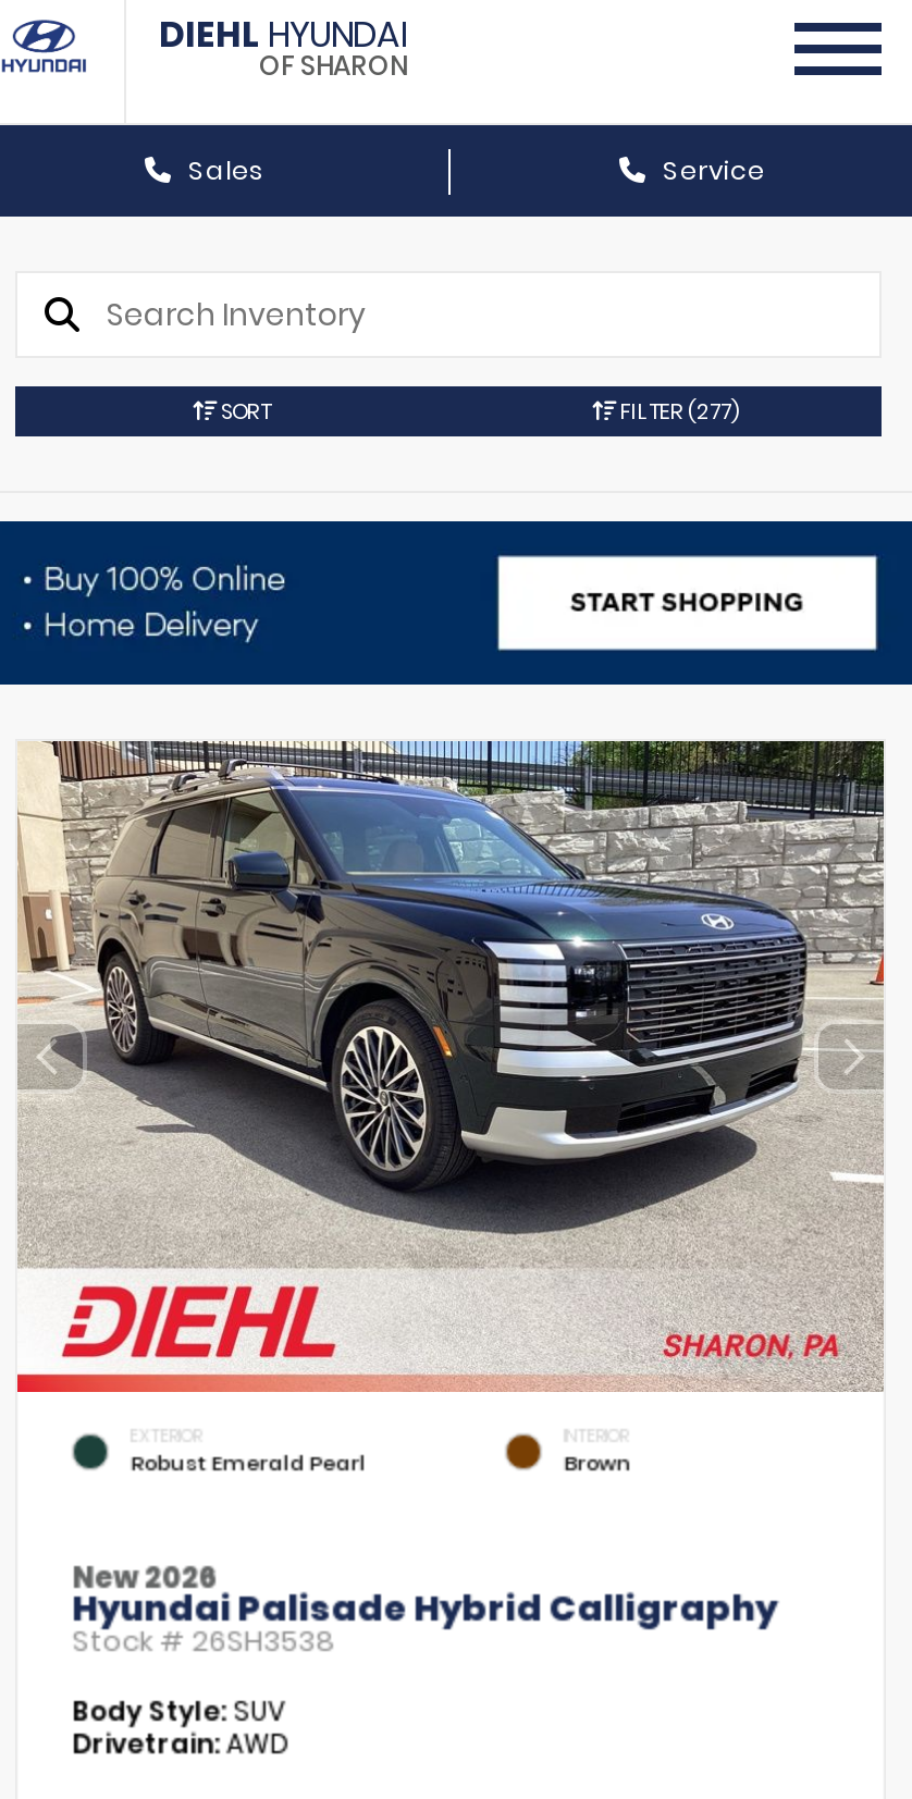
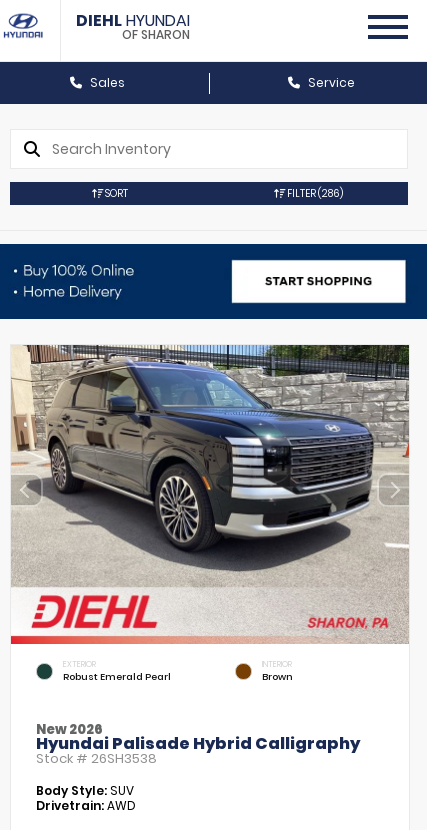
[616,395,738,427] FILTER (277) -> [285,186,343,201] FILTER (286)

